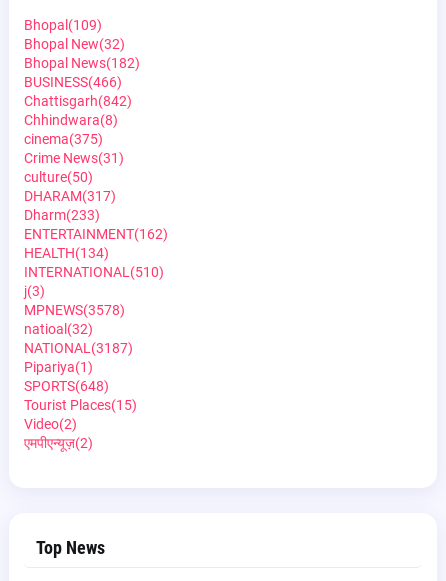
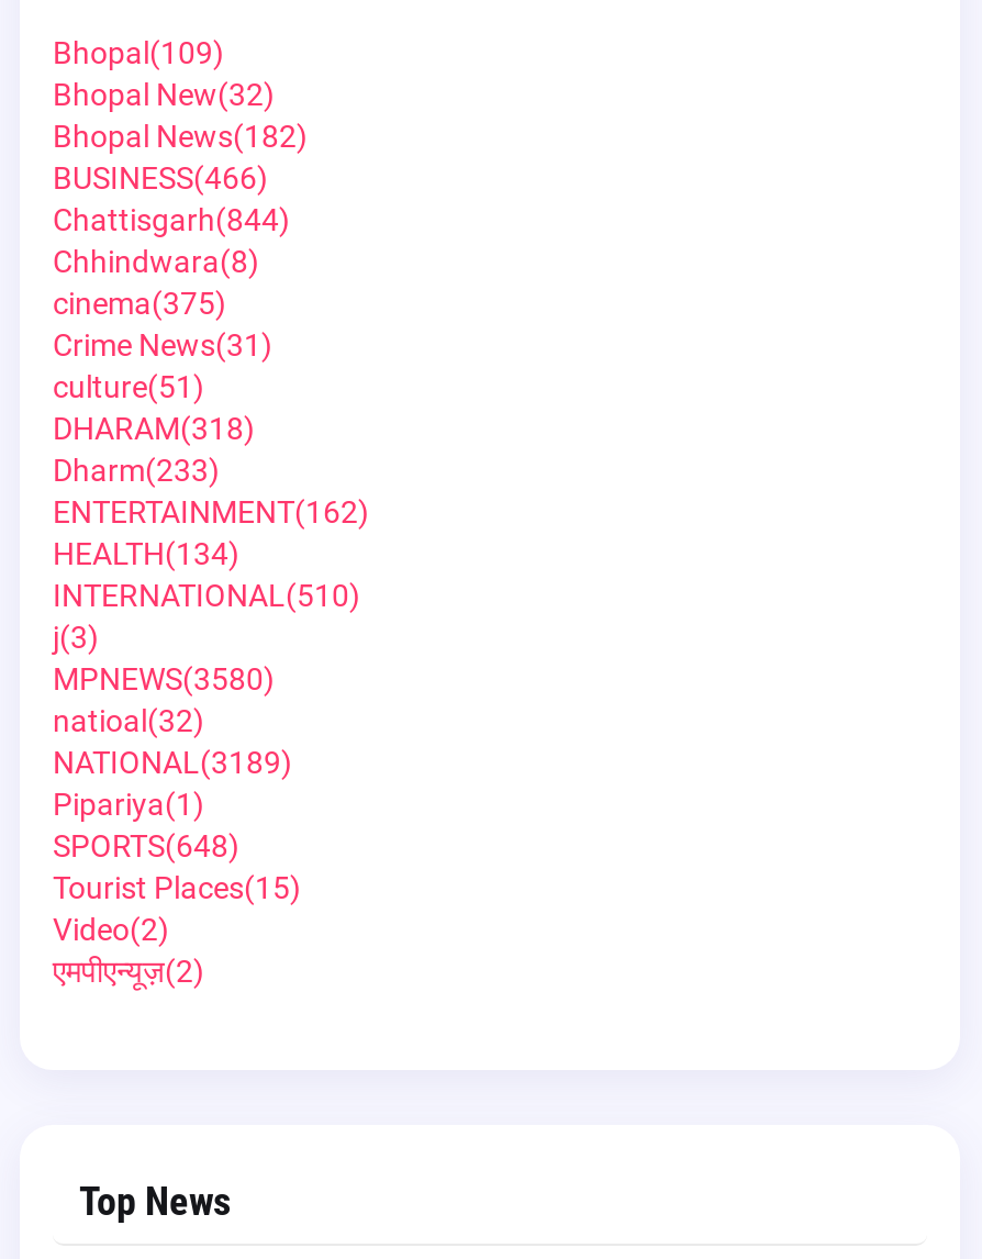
[24,93,132,109] Chattisgarh(842) -> [53,202,290,237] Chattisgarh(844)
[24,169,93,185] culture(50) -> [53,369,204,404] culture(51)
[24,188,116,204] DHARAM(317) -> [53,411,255,446] DHARAM(318)
[24,302,125,318] MPNEWS(3578) -> [53,661,275,697] MPNEWS(3580)
[24,340,133,356] NATIONAL(3187) -> [53,745,292,780] NATIONAL(3189)

